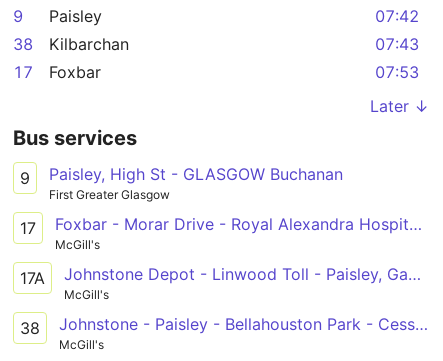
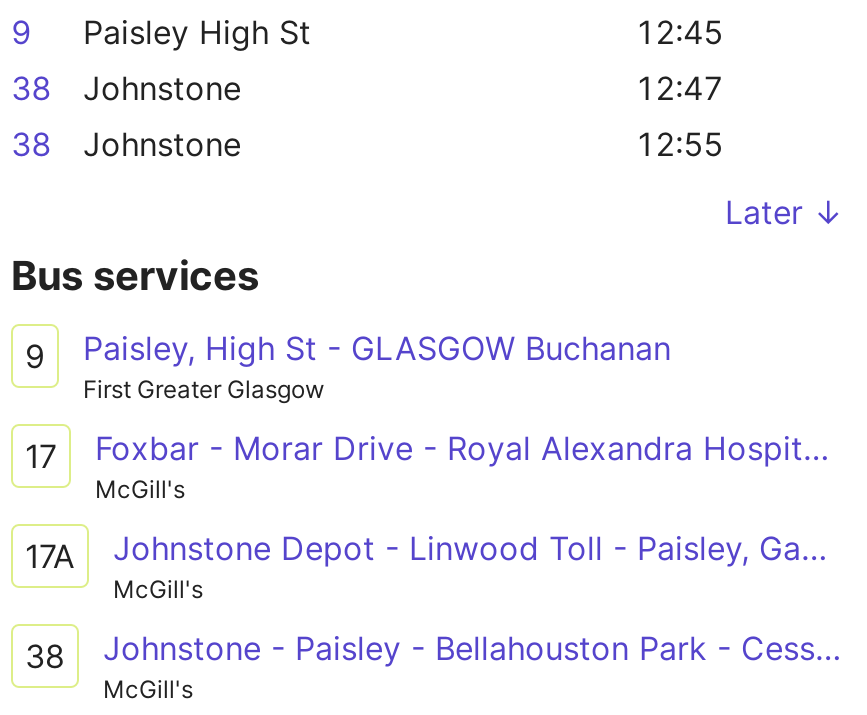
[49,6,419,26] Paisley | 07:42 -> [83,12,723,52] Paisley High St | 12:45
[13,34,419,82] Kilbarchan | 07:43 | 17 | Foxbar | 07:53 -> [11,68,723,164] Johnstone | 12:47 | 38 | Johnstone | 12:55

